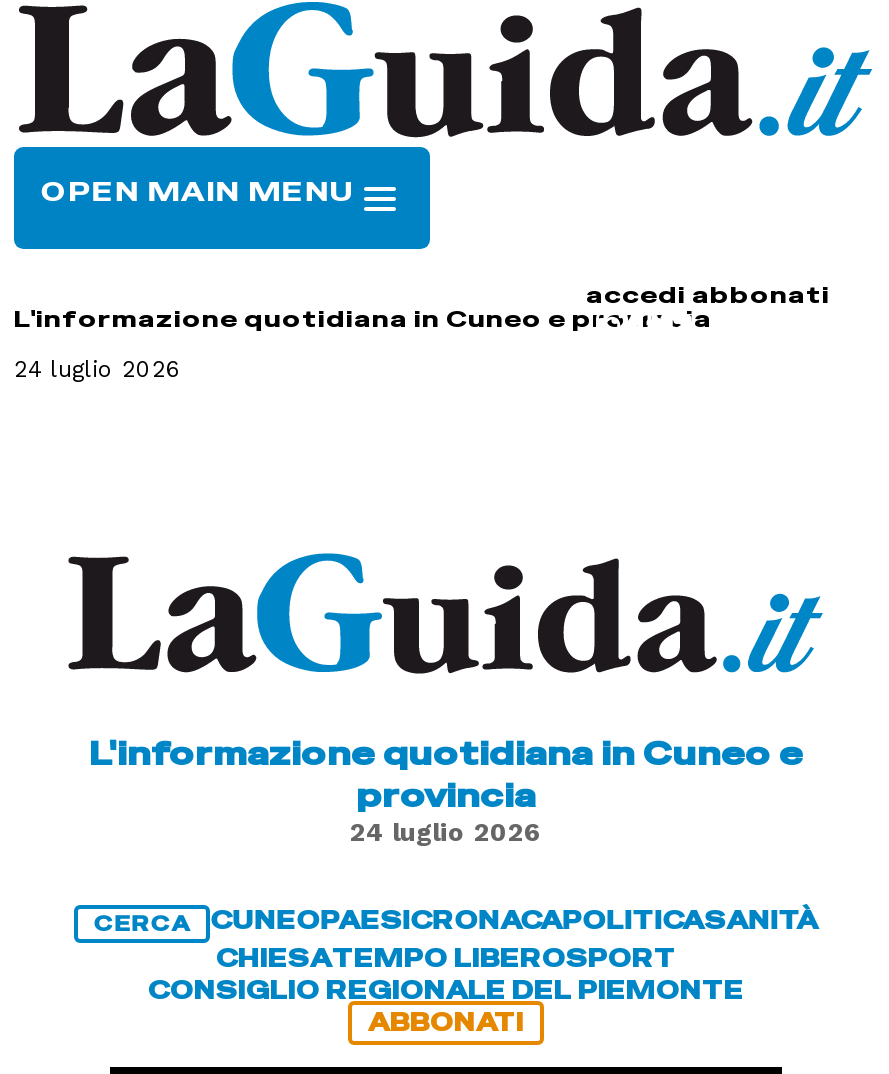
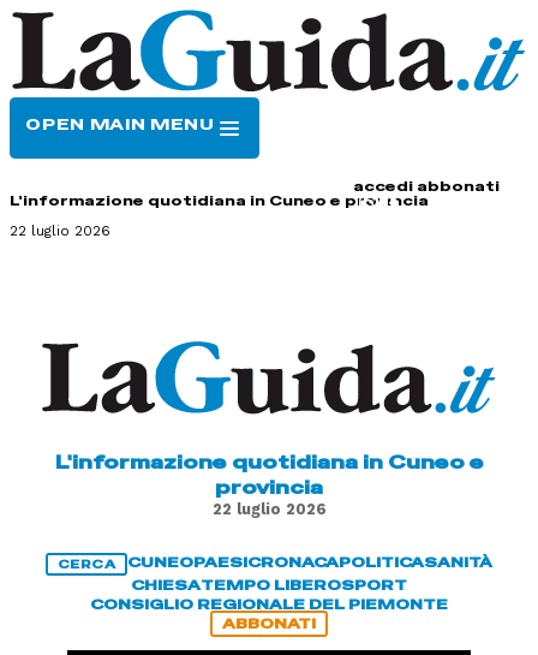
[14,355,182,383] 24 luglio 2026 -> [10,222,110,239] 22 luglio 2026
[350,817,542,847] 24 luglio 2026 -> [212,500,326,518] 22 luglio 2026

